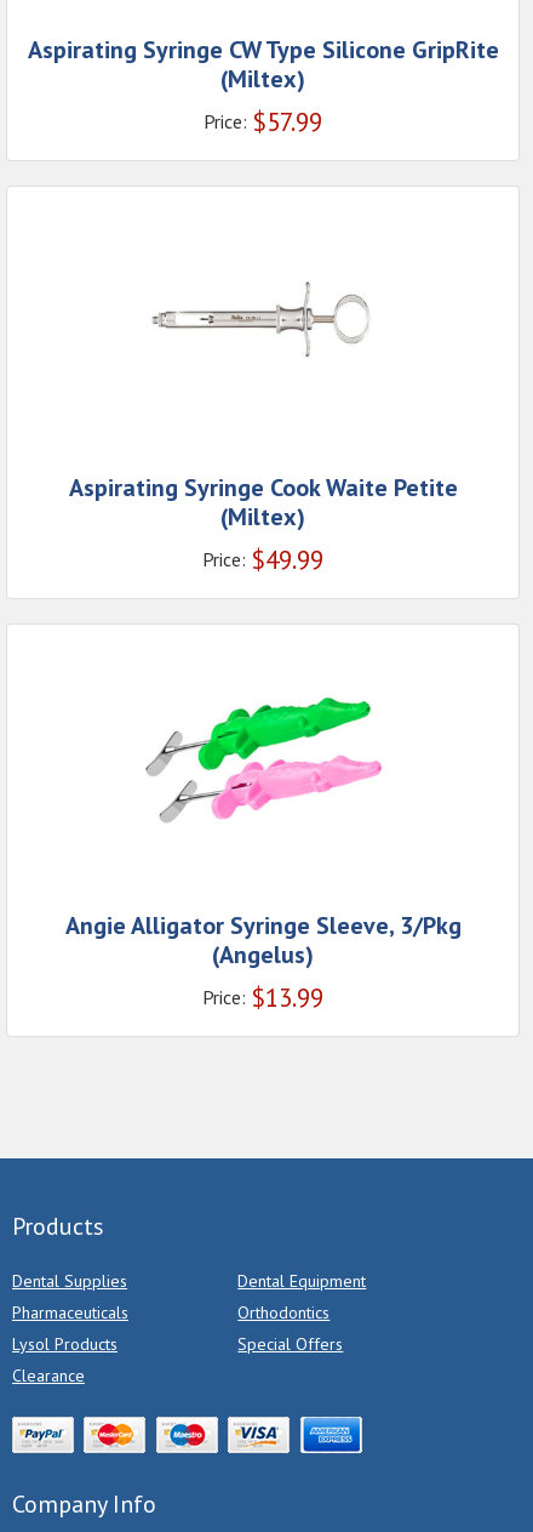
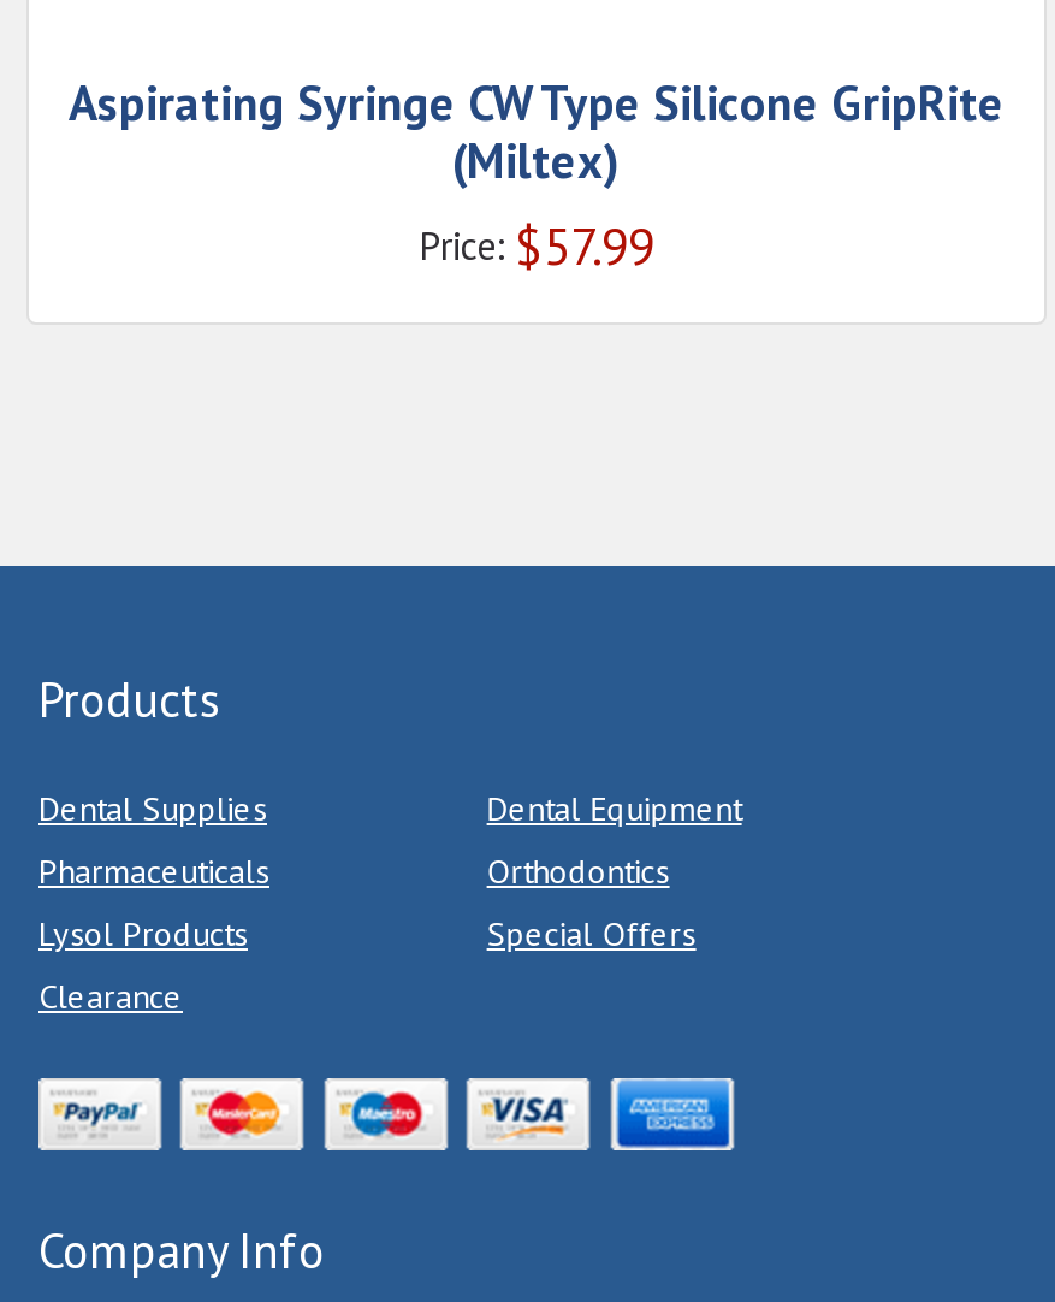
[151,281,369,358] [image] -> none
[68,472,457,576] Aspirating Syringe Cook Waite Petite | (Miltex) | Price: $49.99 -> none
[145,696,383,824] [image] -> none
[65,910,461,1014] Angie Alligator Syringe Sleeve, 3/Pkg | (Angelus) | Price: $13.99 -> none

